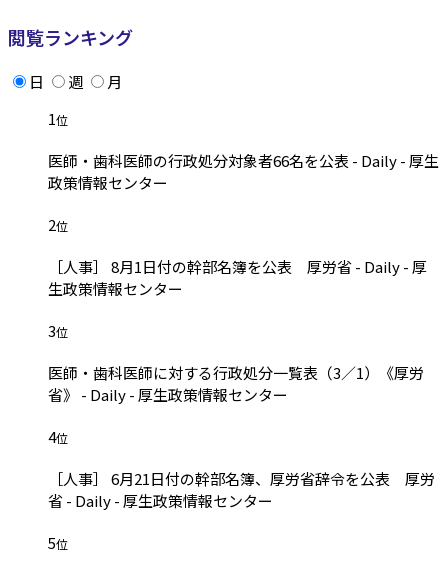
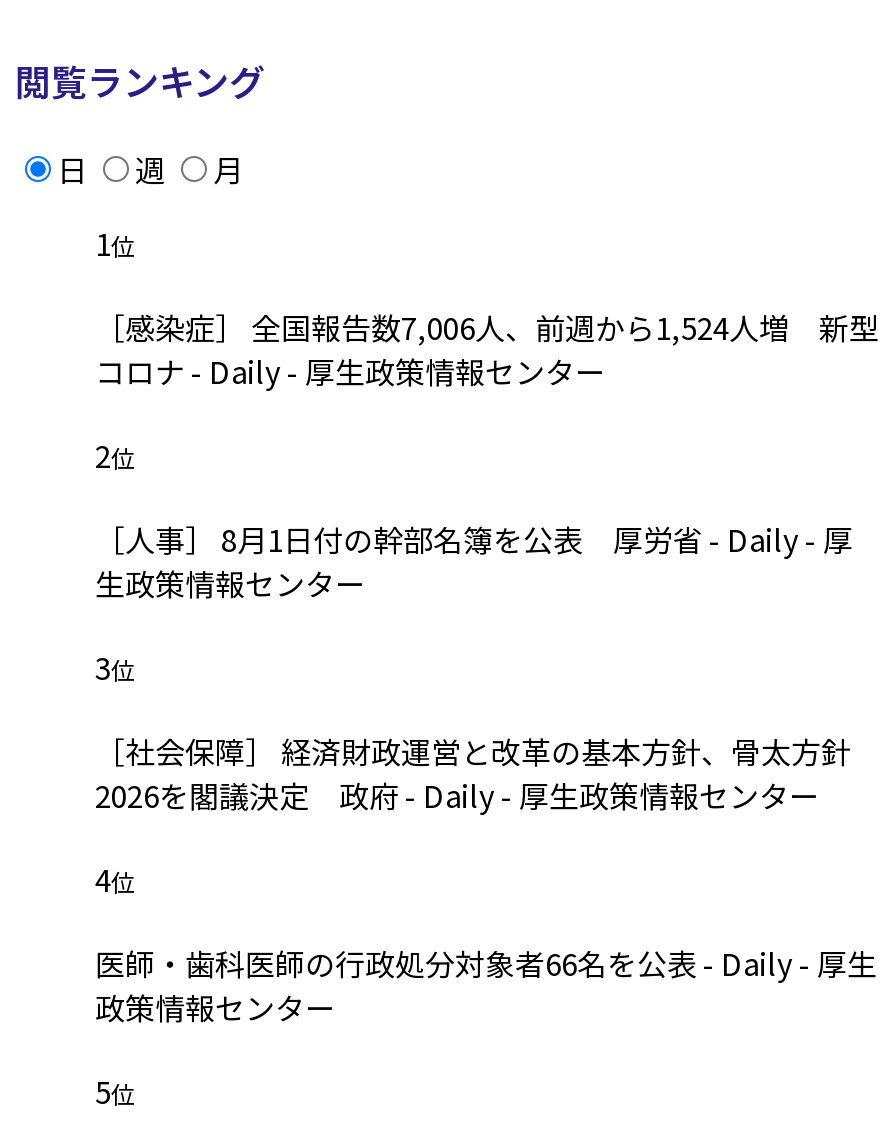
none -> [95,306,879,392] ［感染症］ 全国報告数7,006人、前週から1,524人増 新型 | コロナ - Daily - 厚生政策情報センター
moved [48,150,439,193] -> [95,942,877,1028]: 医師・歯科医師の行政処分対象者66名を公表 - Daily - 厚生 | 政策情報センター
[48,362,424,405] 医師・歯科医師に対する行政処分一覧表（3／1）《厚労 | 省》 - Daily - 厚生政策情報センター -> [95,730,851,816] ［社会保障］ 経済財政運営と改革の基本方針、骨太方針 | 2026を閣議決定 政府 - Daily - 厚生政策情報センター
[48,468,435,511] ［人事］ 6月21日付の幹部名簿、厚労省辞令を公表 厚労 | 省 - Daily - 厚生政策情報センター -> none

